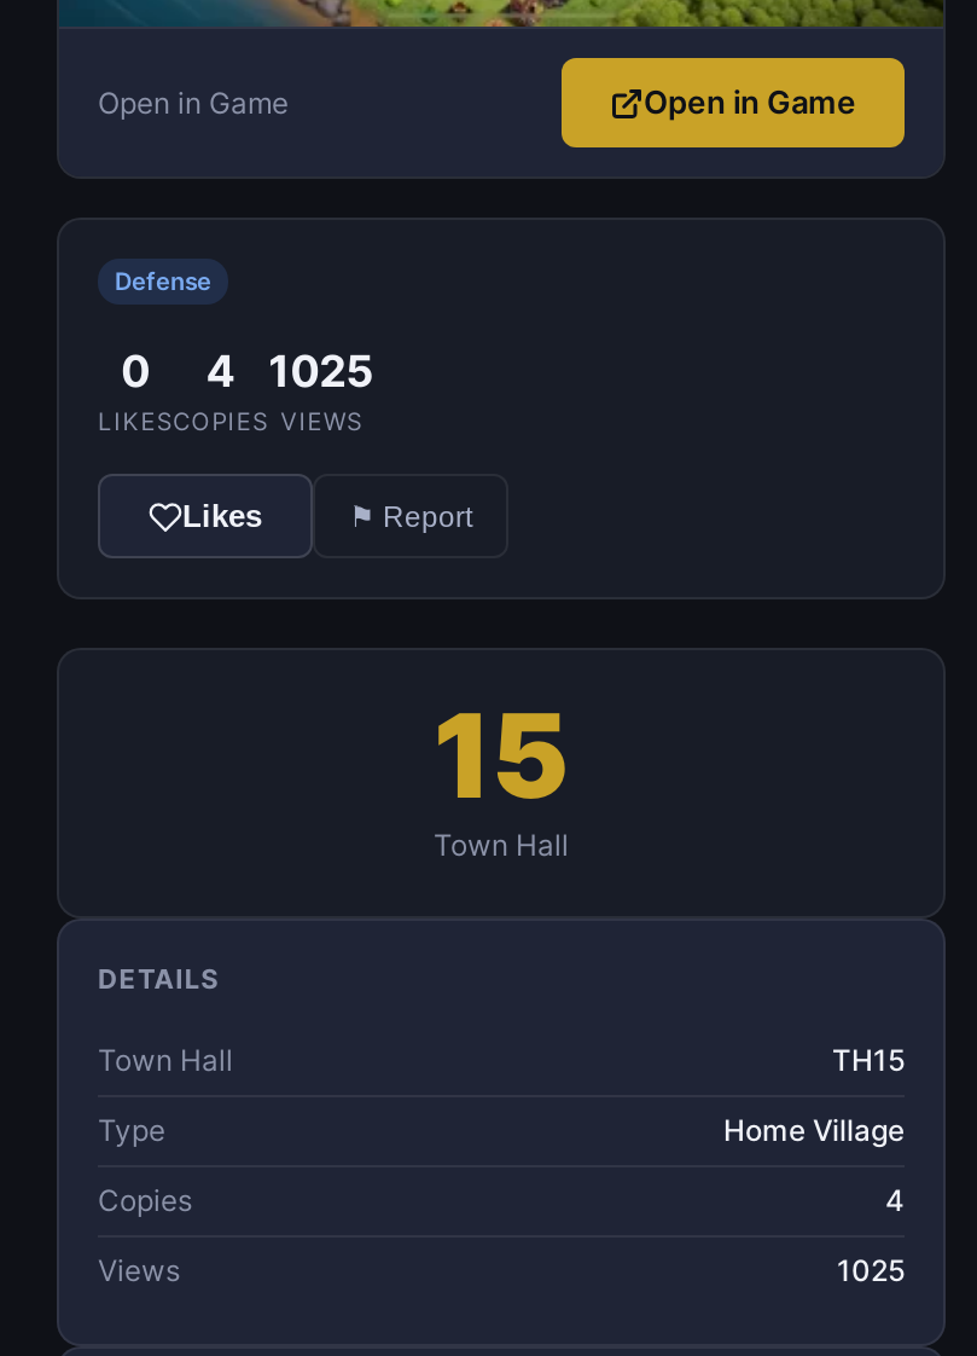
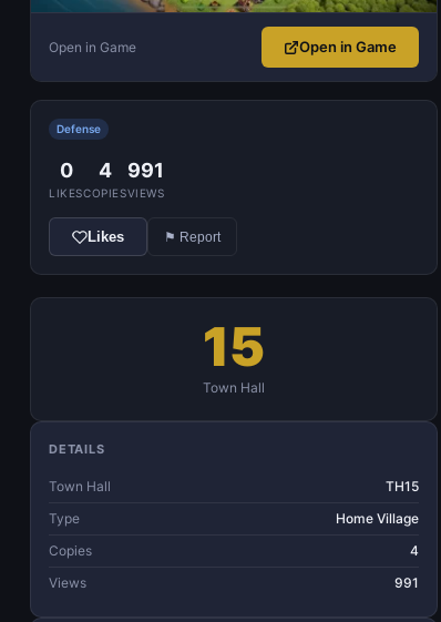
[121,347,375,397] 0 4 1025 -> [59,159,164,182] 0 4 991
[837,1253,905,1289] 1025 -> [394,575,419,591] 991

